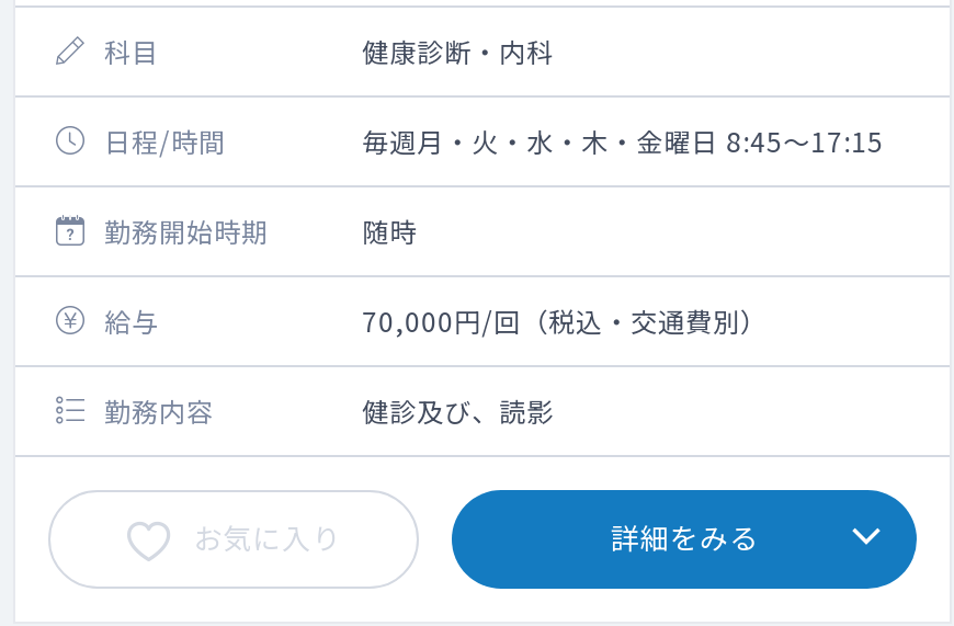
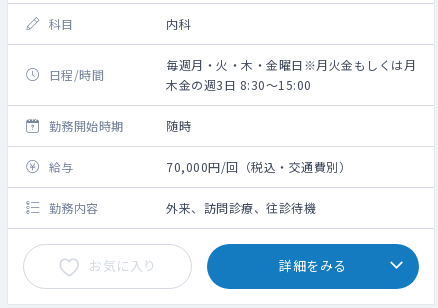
[362,32,554,69] 健康診断・内科 -> [166,15,191,32] 内科
[362,122,884,159] 毎週月・火・水・木・金曜日 8:45～17:15 -> [166,56,416,93] 毎週月・火・木・金曜日※月火金もしくは月 | 木金の週3日 8:30～15:00
[362,391,554,429] 健診及び、読影 -> [166,199,316,216] 外来、訪問診療、往診待機

